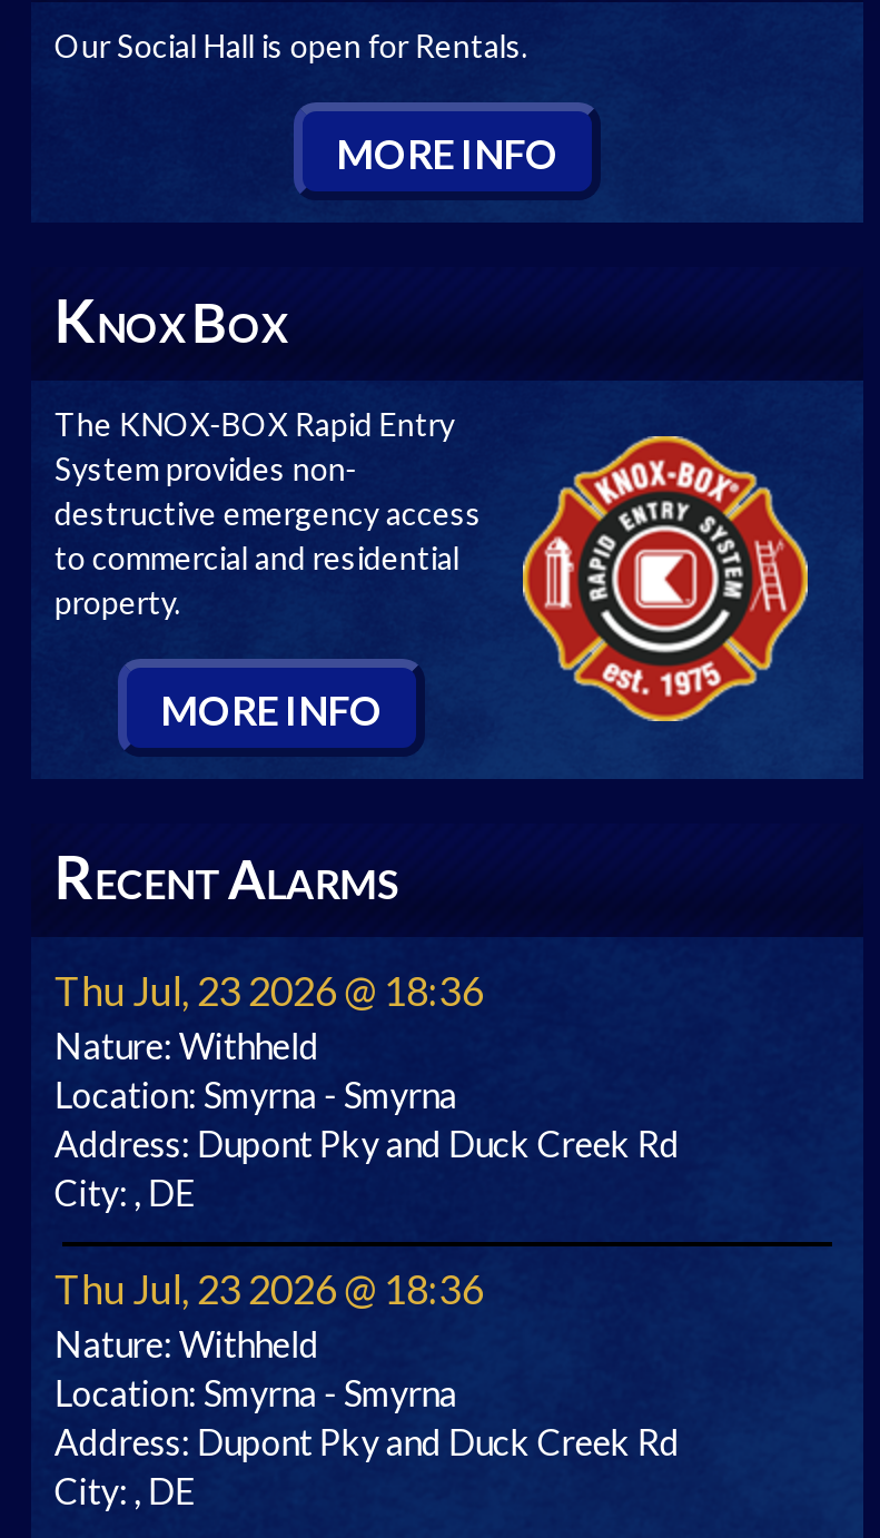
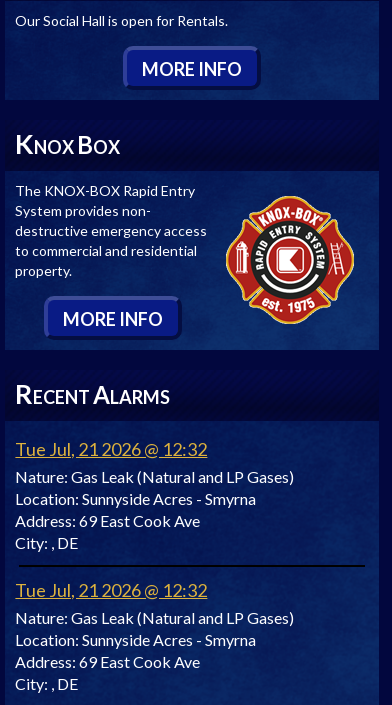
[54,966,680,1164] Thu Jul, 23 2026 @ 18:36 | Nature: Withheld | Location: Smyrna - Smyrna | Address: Dupont Pky and Duck Creek Rd -> [15,438,294,530] Tue Jul, 21 2026 @ 12:32 | Nature: Gas Leak (Natural and LP Gases) | Location: Sunnyside Acres - Smyrna | Address: 69 East Cook Ave
[54,1264,680,1462] Thu Jul, 23 2026 @ 18:36 | Nature: Withheld | Location: Smyrna - Smyrna | Address: Dupont Pky and Duck Creek Rd -> [15,579,294,671] Tue Jul, 21 2026 @ 12:32 | Nature: Gas Leak (Natural and LP Gases) | Location: Sunnyside Acres - Smyrna | Address: 69 East Cook Ave

